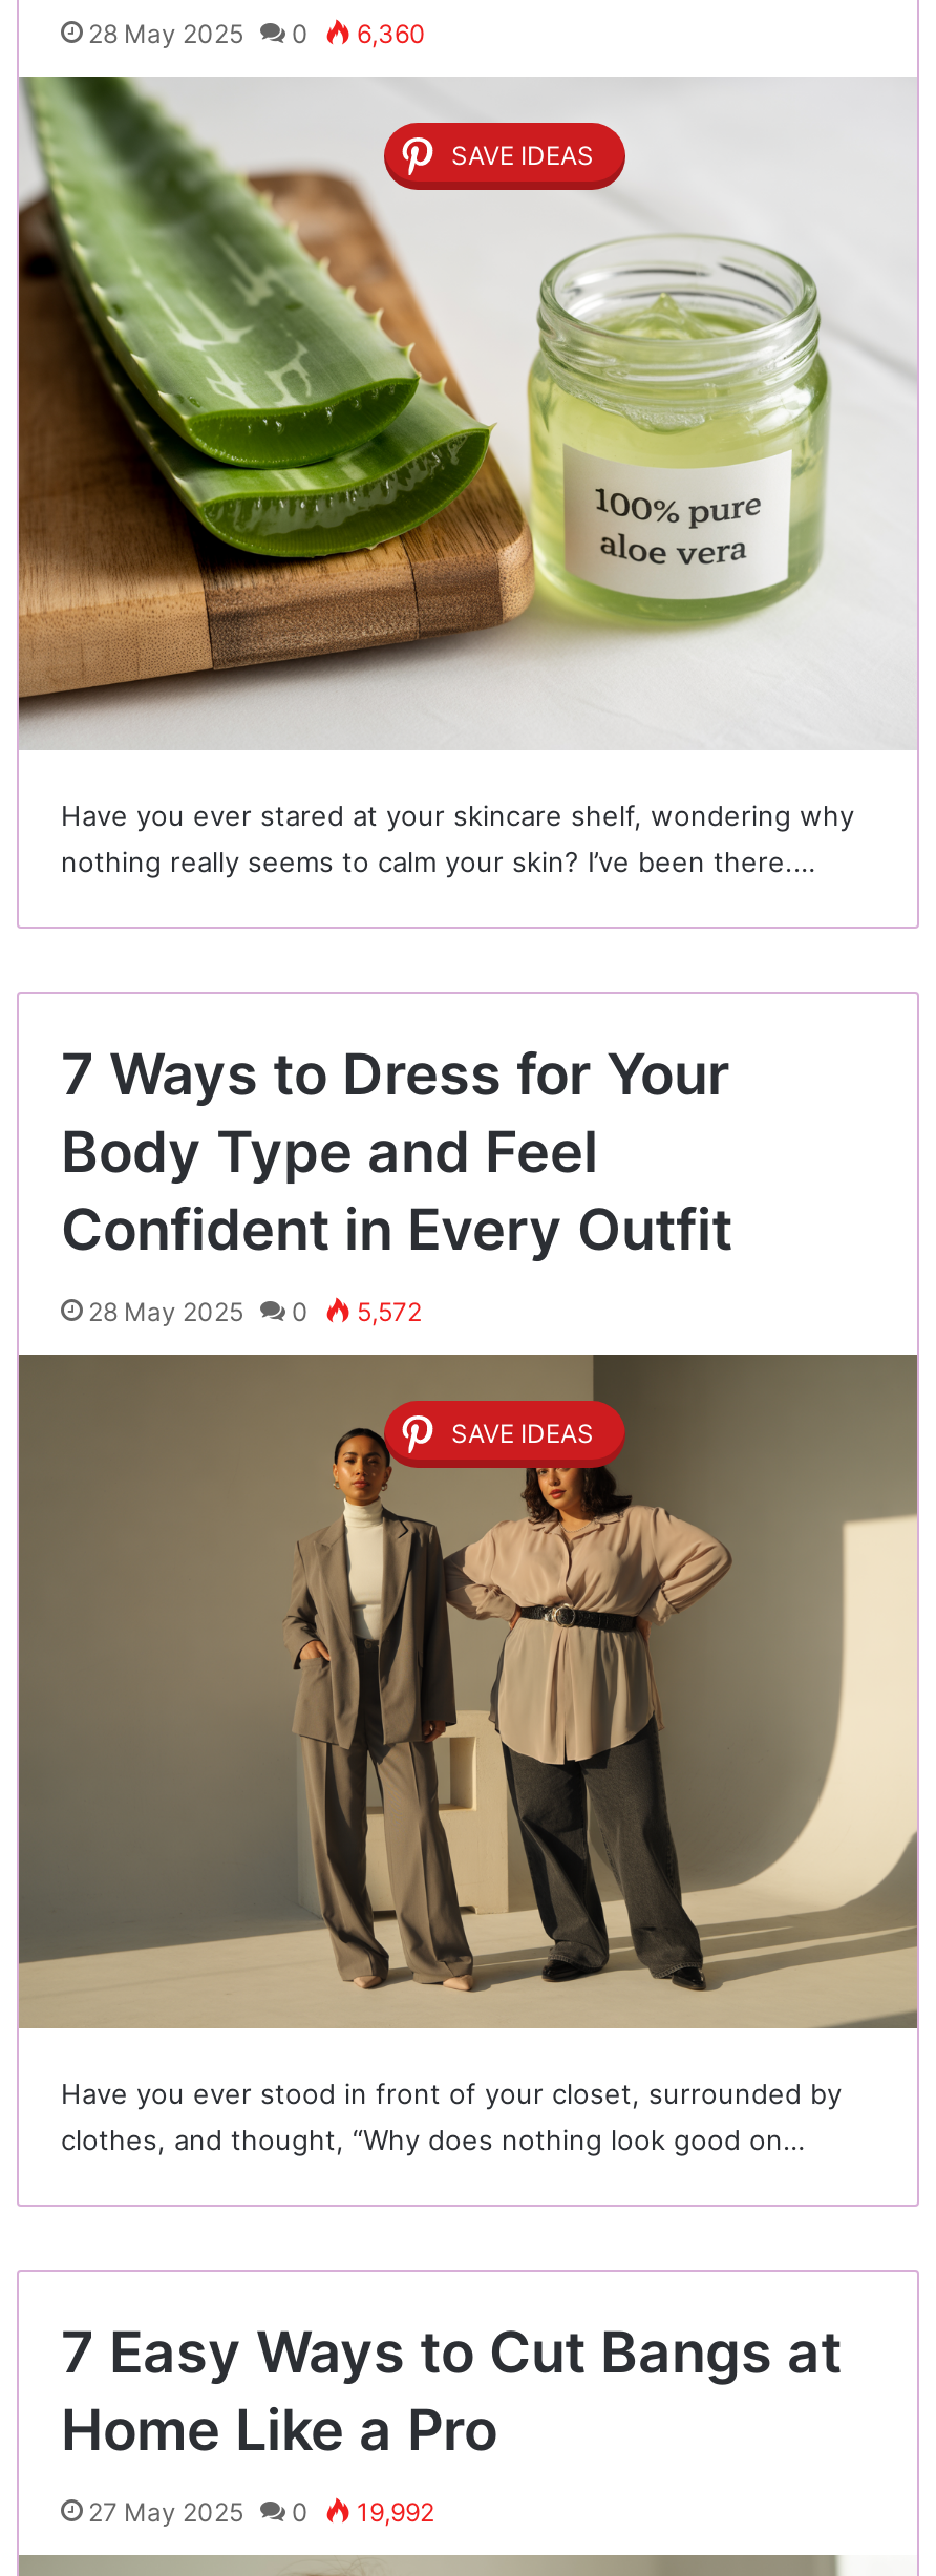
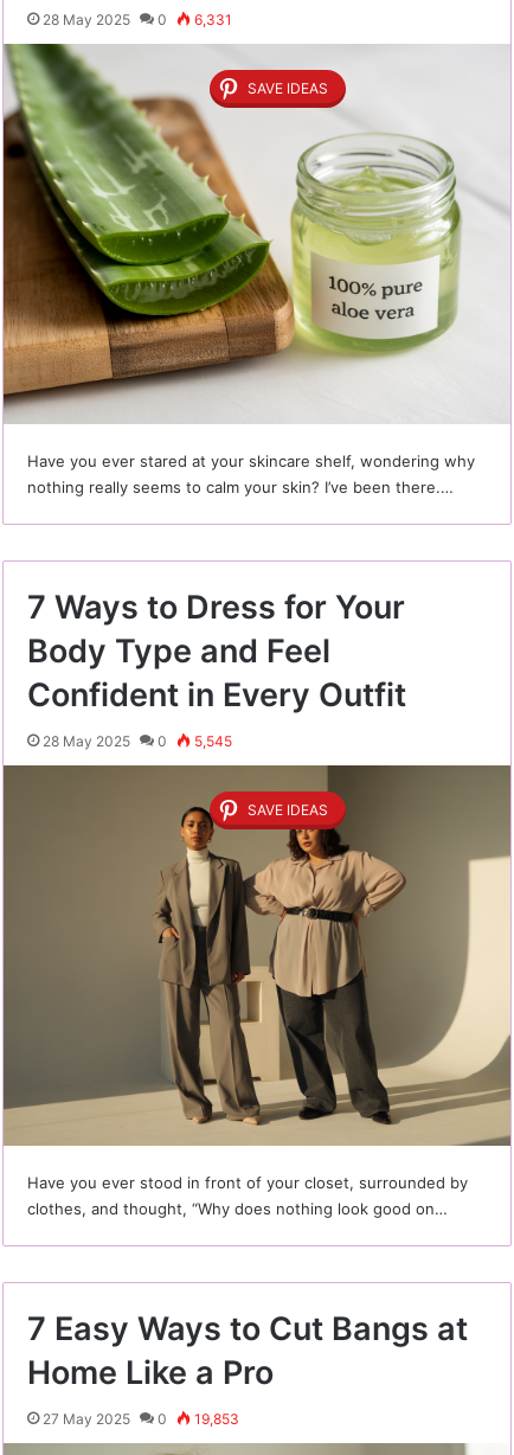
[88,18,426,50] 28 May 2025 0 6,360 -> [43,11,232,29] 28 May 2025 0 6,331
[88,1297,422,1328] 28 May 2025 0 5,572 -> [43,733,232,750] 28 May 2025 0 5,545
[88,2497,434,2529] 27 May 2025 0 19,992 -> [43,1410,239,1428] 27 May 2025 0 19,853

